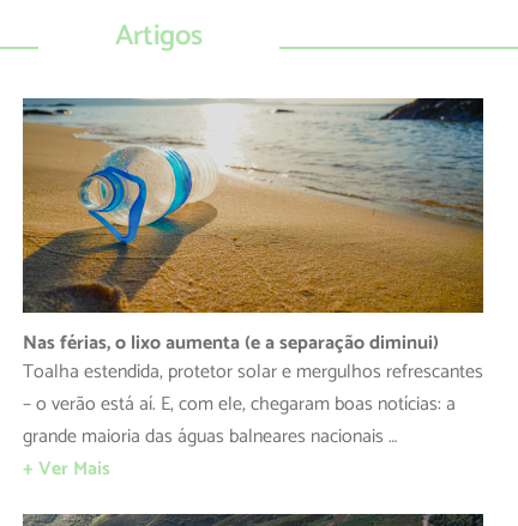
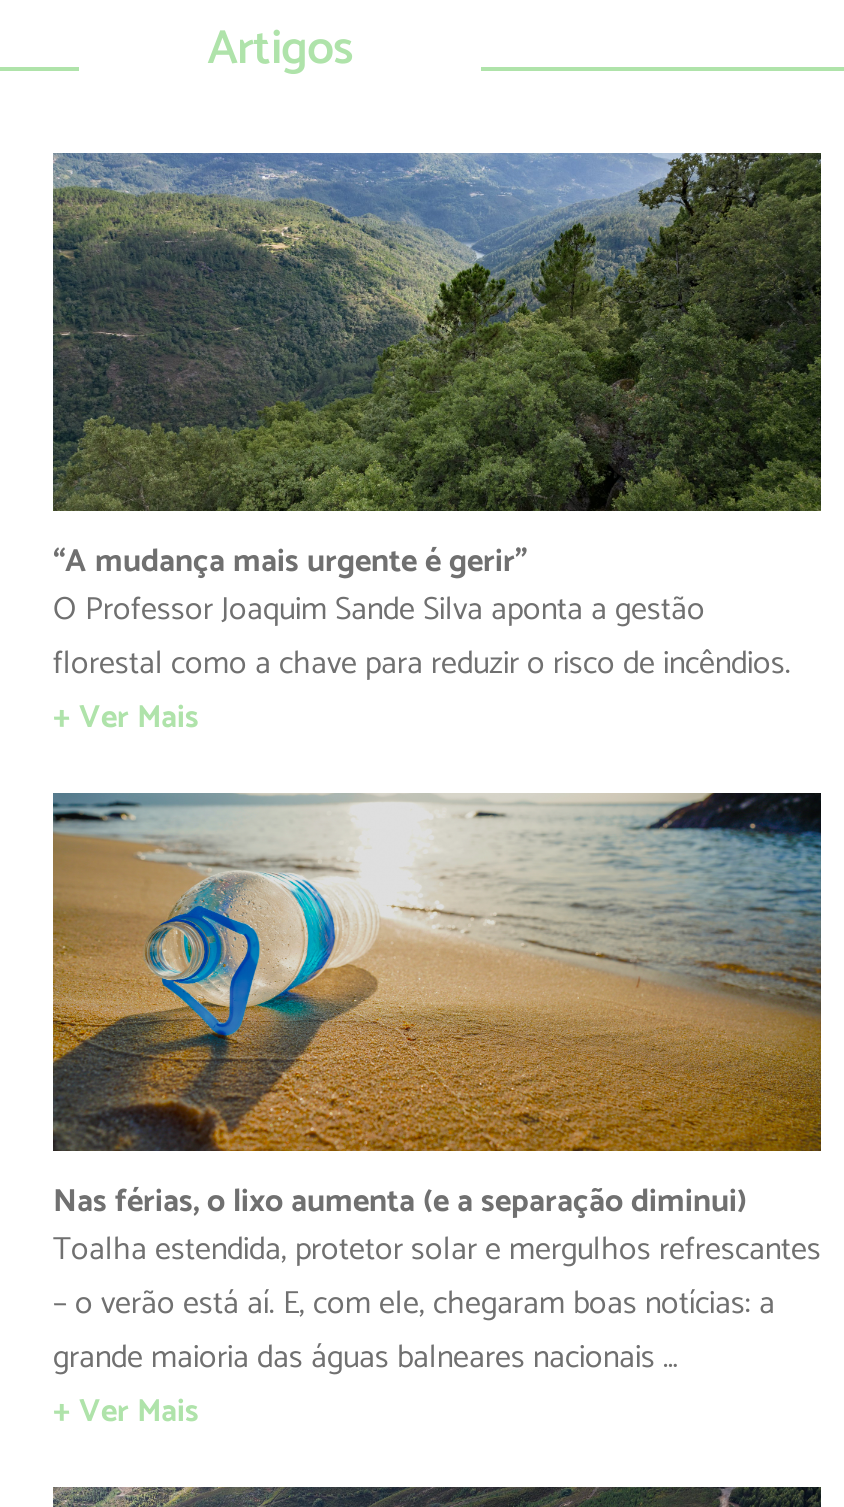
none -> [51,153,823,746] [image] | “A mudança mais urgente é gerir” | O Professor Joaquim Sande Silva aponta a gestão | florestal como a chave para reduzir o risco de incêndios. | + Ver Mais

